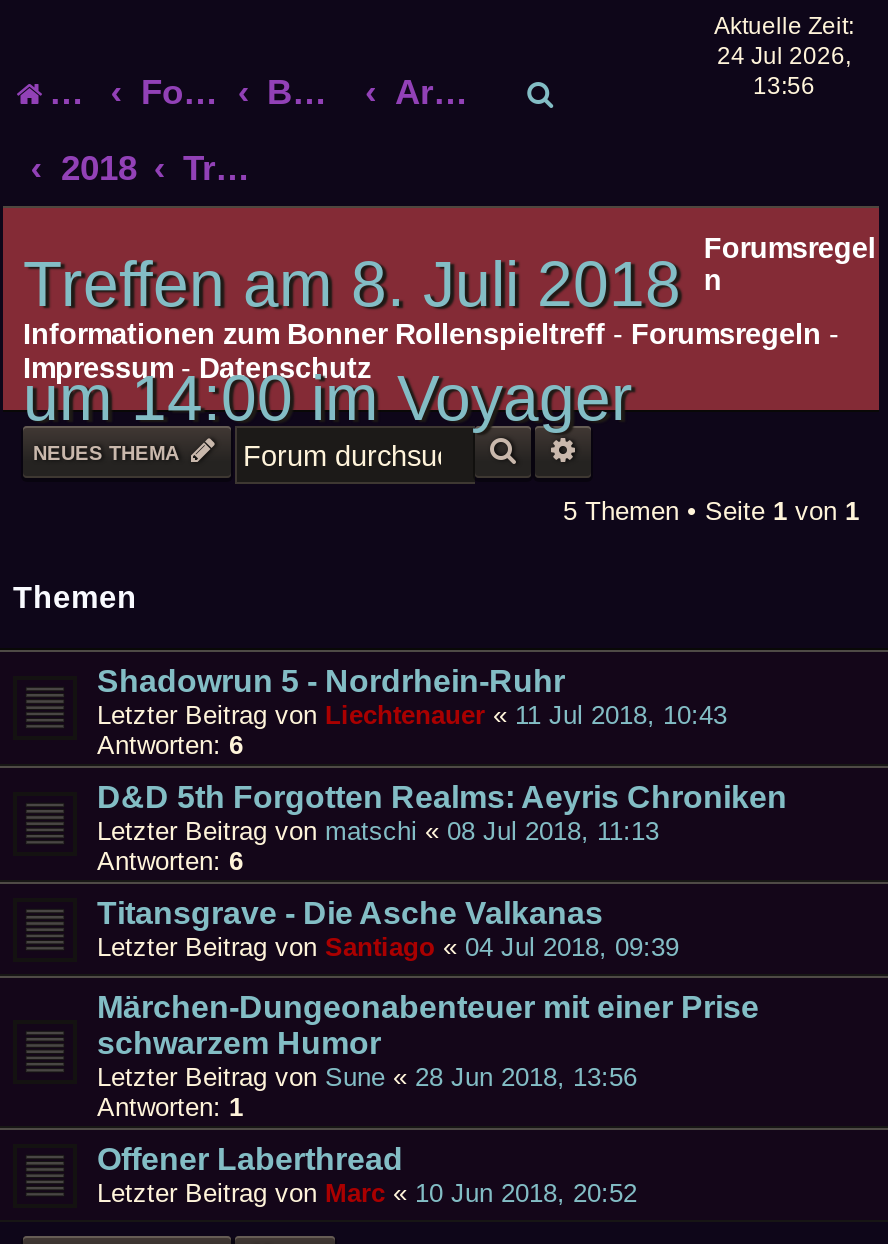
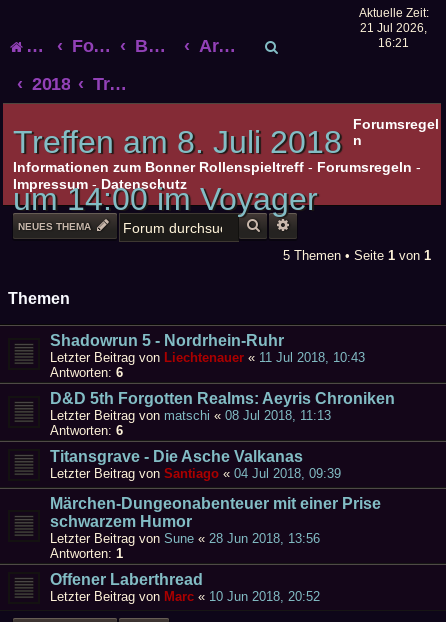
[717,42,851,70] 24 Jul 2026, -> [360,21,427,35] 21 Jul 2026,
[753,72,815,100] 13:56 -> [378,36,409,50] 16:21

